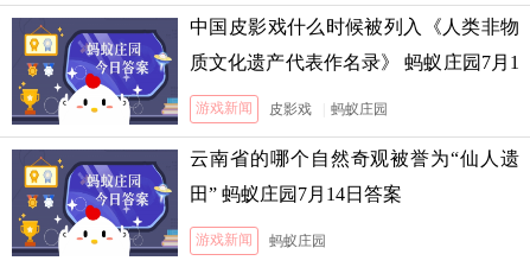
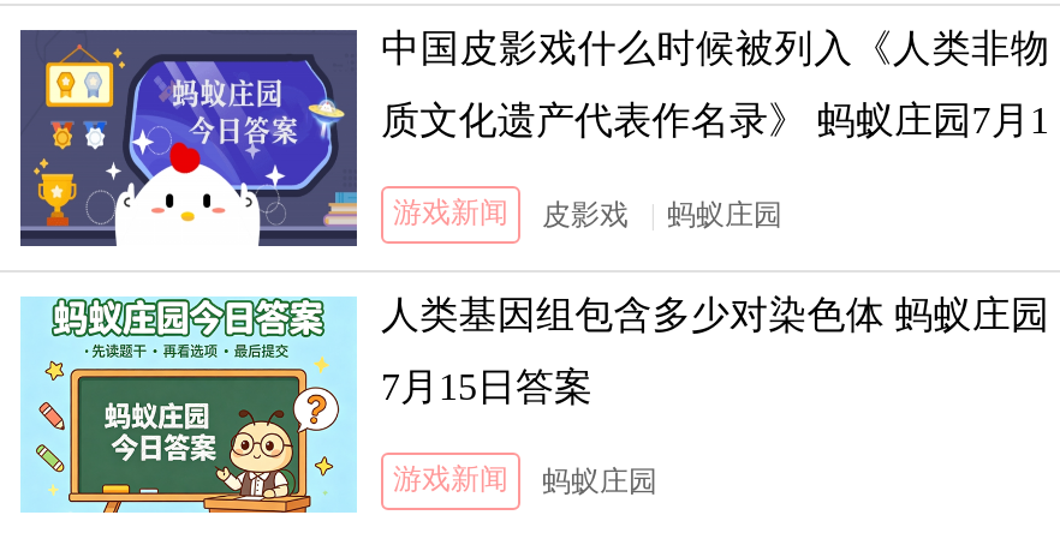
[11,148,519,258] [image] | 云南省的哪个自然奇观被誉为“仙人遗 -> [20,294,1049,515] [image] | 人类基因组包含多少对染色体 蚂蚁庄园
[190,184,402,204] 田” 蚂蚁庄园7月14日答案 -> [381,366,592,407] 7月15日答案

